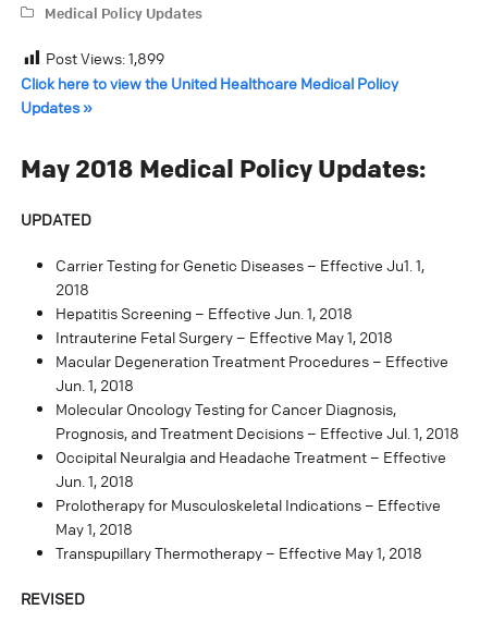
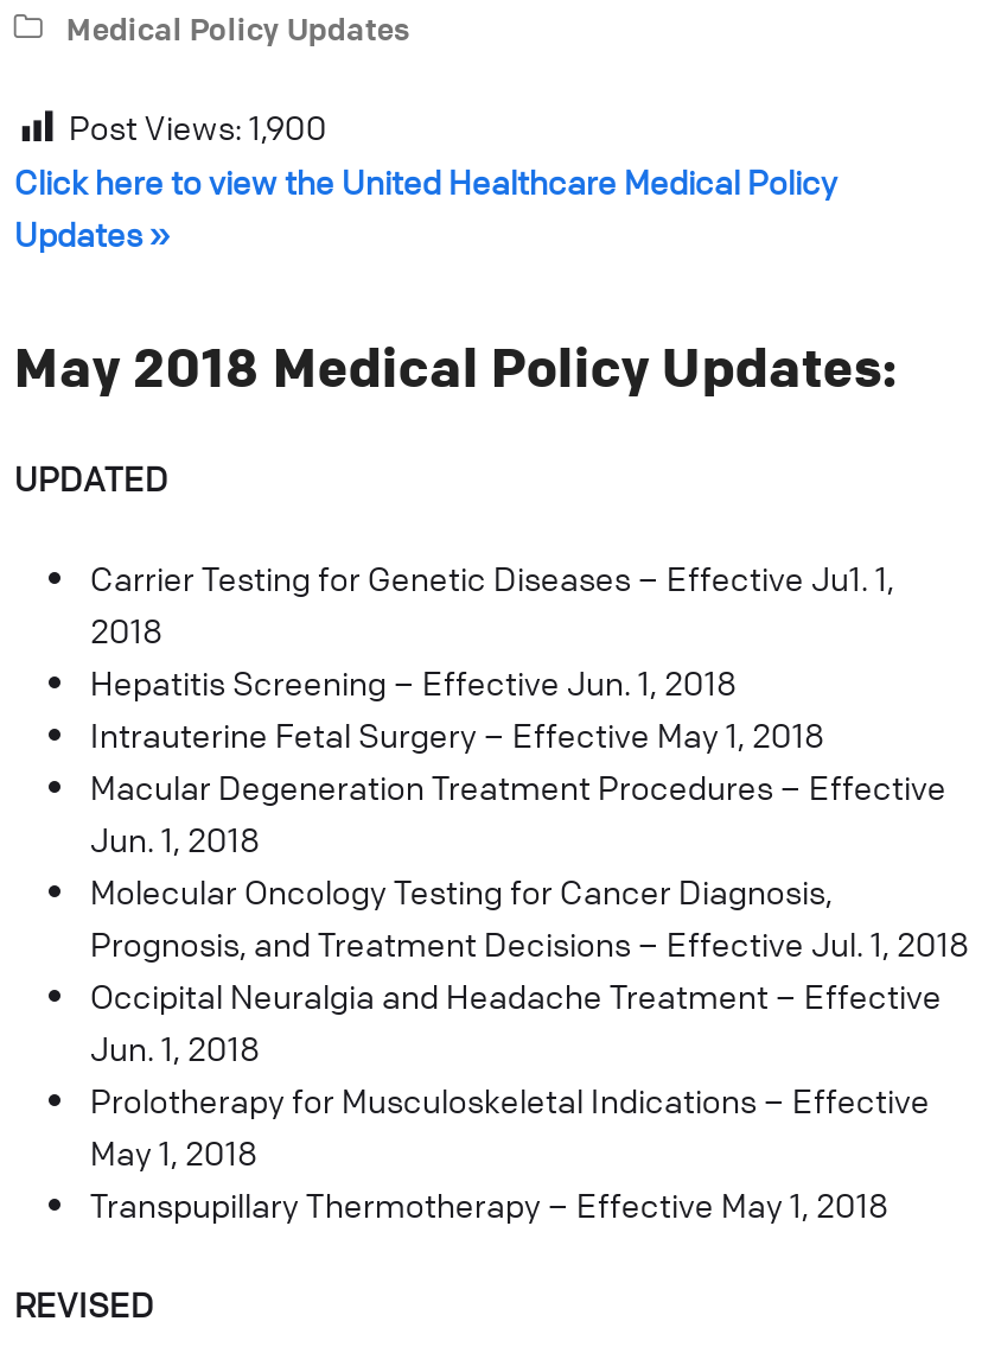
[46,48,165,68] Post Views: 1,899 -> [69,104,327,147] Post Views: 1,900

